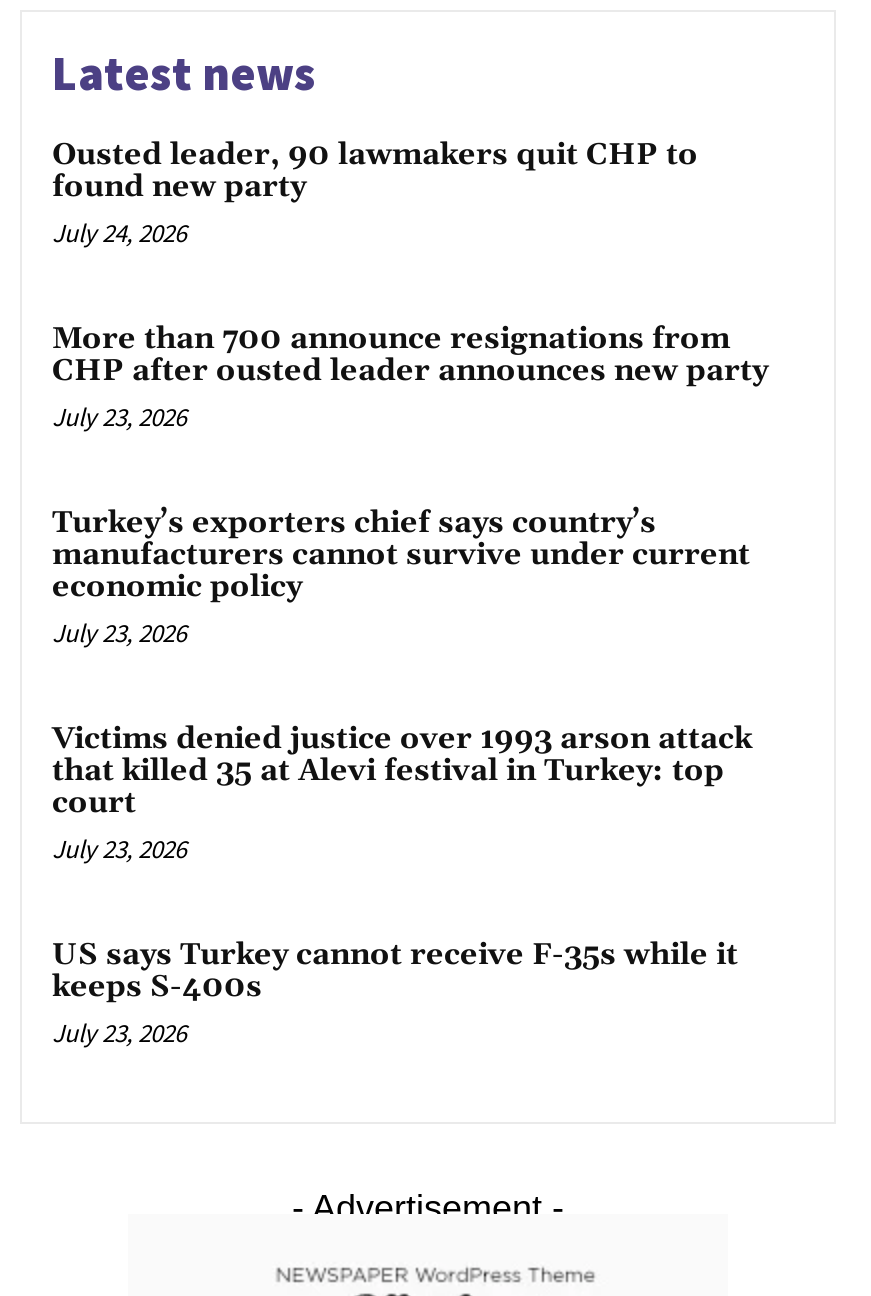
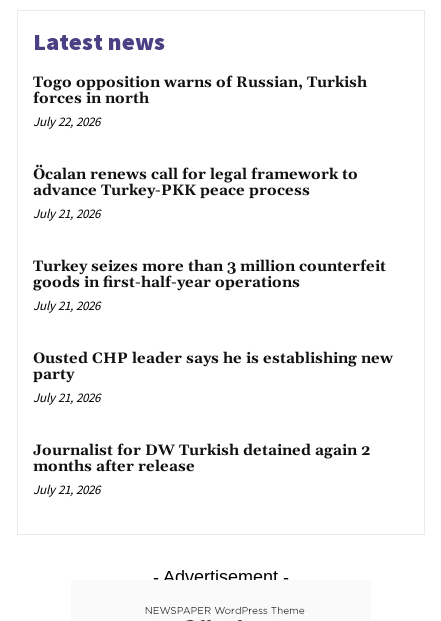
[52,136,698,250] Ousted leader, 90 lawmakers quit CHP to | found new party | July 24, 2026 -> [33,73,367,130] Togo opposition warns of Russian, Turkish | forces in north | July 22, 2026
[52,320,768,434] More than 700 announce resignations from | CHP after ousted leader announces new party | July 23, 2026 -> [33,165,358,222] Öcalan renews call for legal framework to | advance Turkey-PKK peace process | July 21, 2026
[52,504,750,650] Turkey’s exporters chief says country’s | manufacturers cannot survive under current | economic policy | July 23, 2026 -> [33,257,386,314] Turkey seizes more than 3 million counterfeit | goods in first-half-year operations | July 21, 2026
[52,720,752,866] Victims denied justice over 1993 arson attack | that killed 35 at Alevi festival in Turkey: top | court | July 23, 2026 -> [33,349,393,406] Ousted CHP leader says he is establishing new | party | July 21, 2026
[52,936,738,1050] US says Turkey cannot receive F-35s while it | keeps S-400s | July 23, 2026 -> [33,441,370,498] Journalist for DW Turkish detained again 2 | months after release | July 21, 2026

